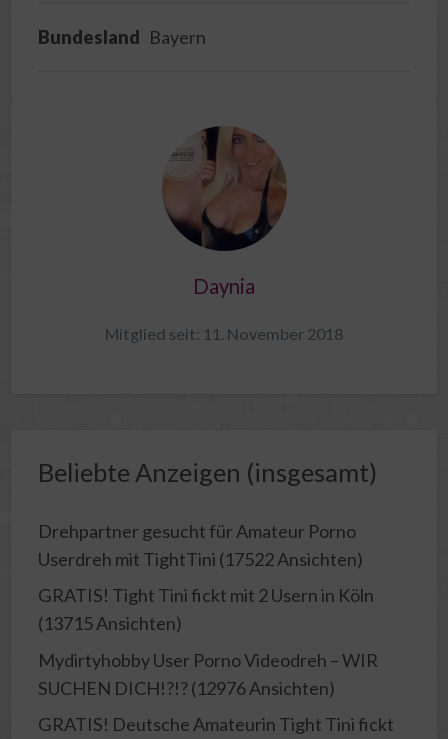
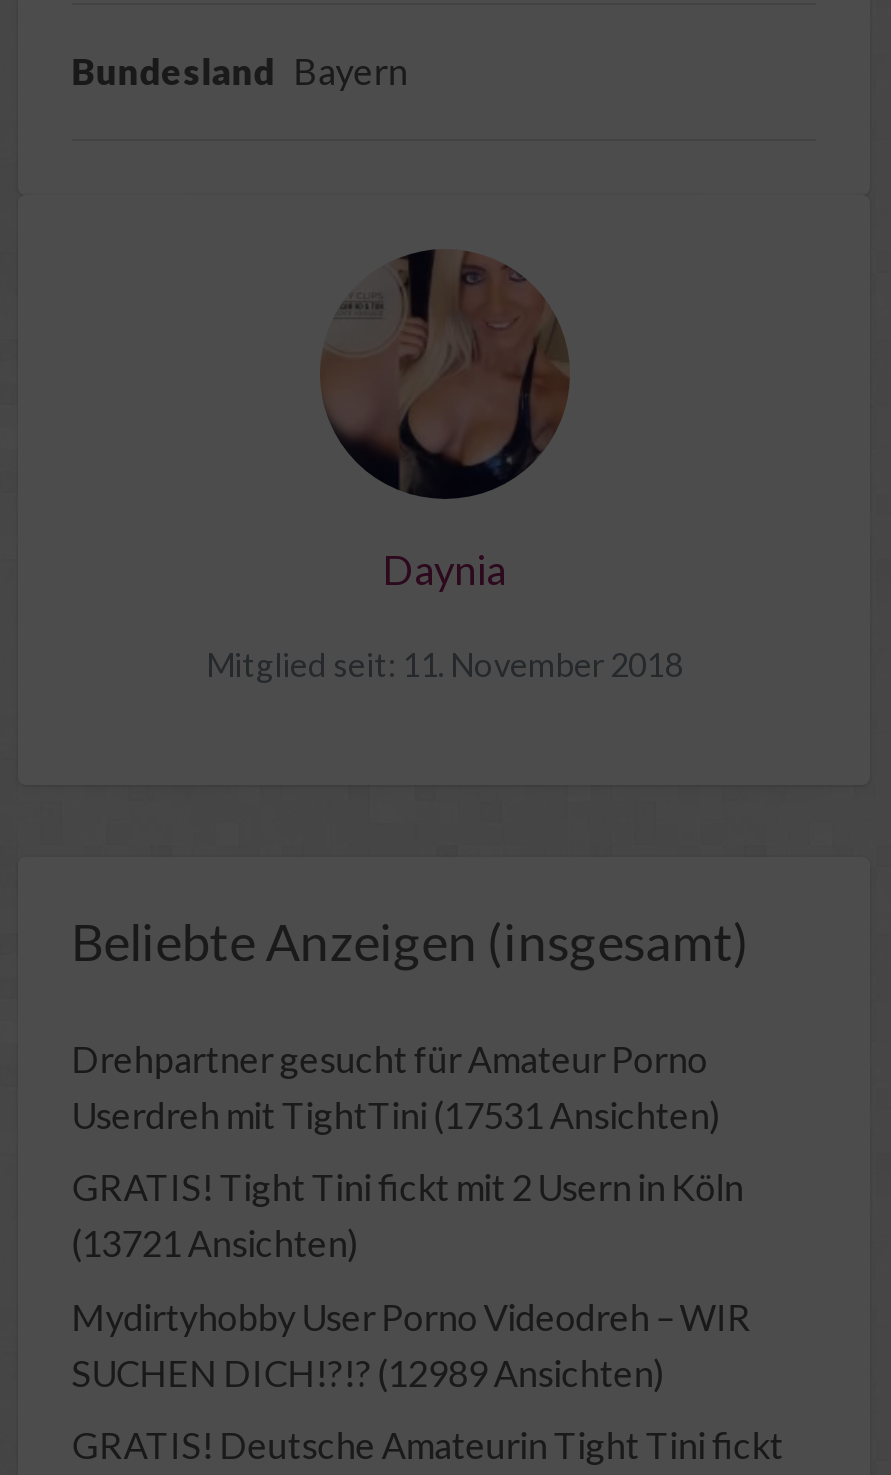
[38,548,363,570] Userdreh mit TightTini (17522 Ansichten) -> [71,1093,721,1137] Userdreh mit TightTini (17531 Ansichten)
[38,612,182,634] (13715 Ansichten) -> [71,1222,359,1266] (13721 Ansichten)
[38,677,335,699] SUCHEN DICH!?!? (12976 Ansichten) -> [71,1351,665,1395] SUCHEN DICH!?!? (12989 Ansichten)

